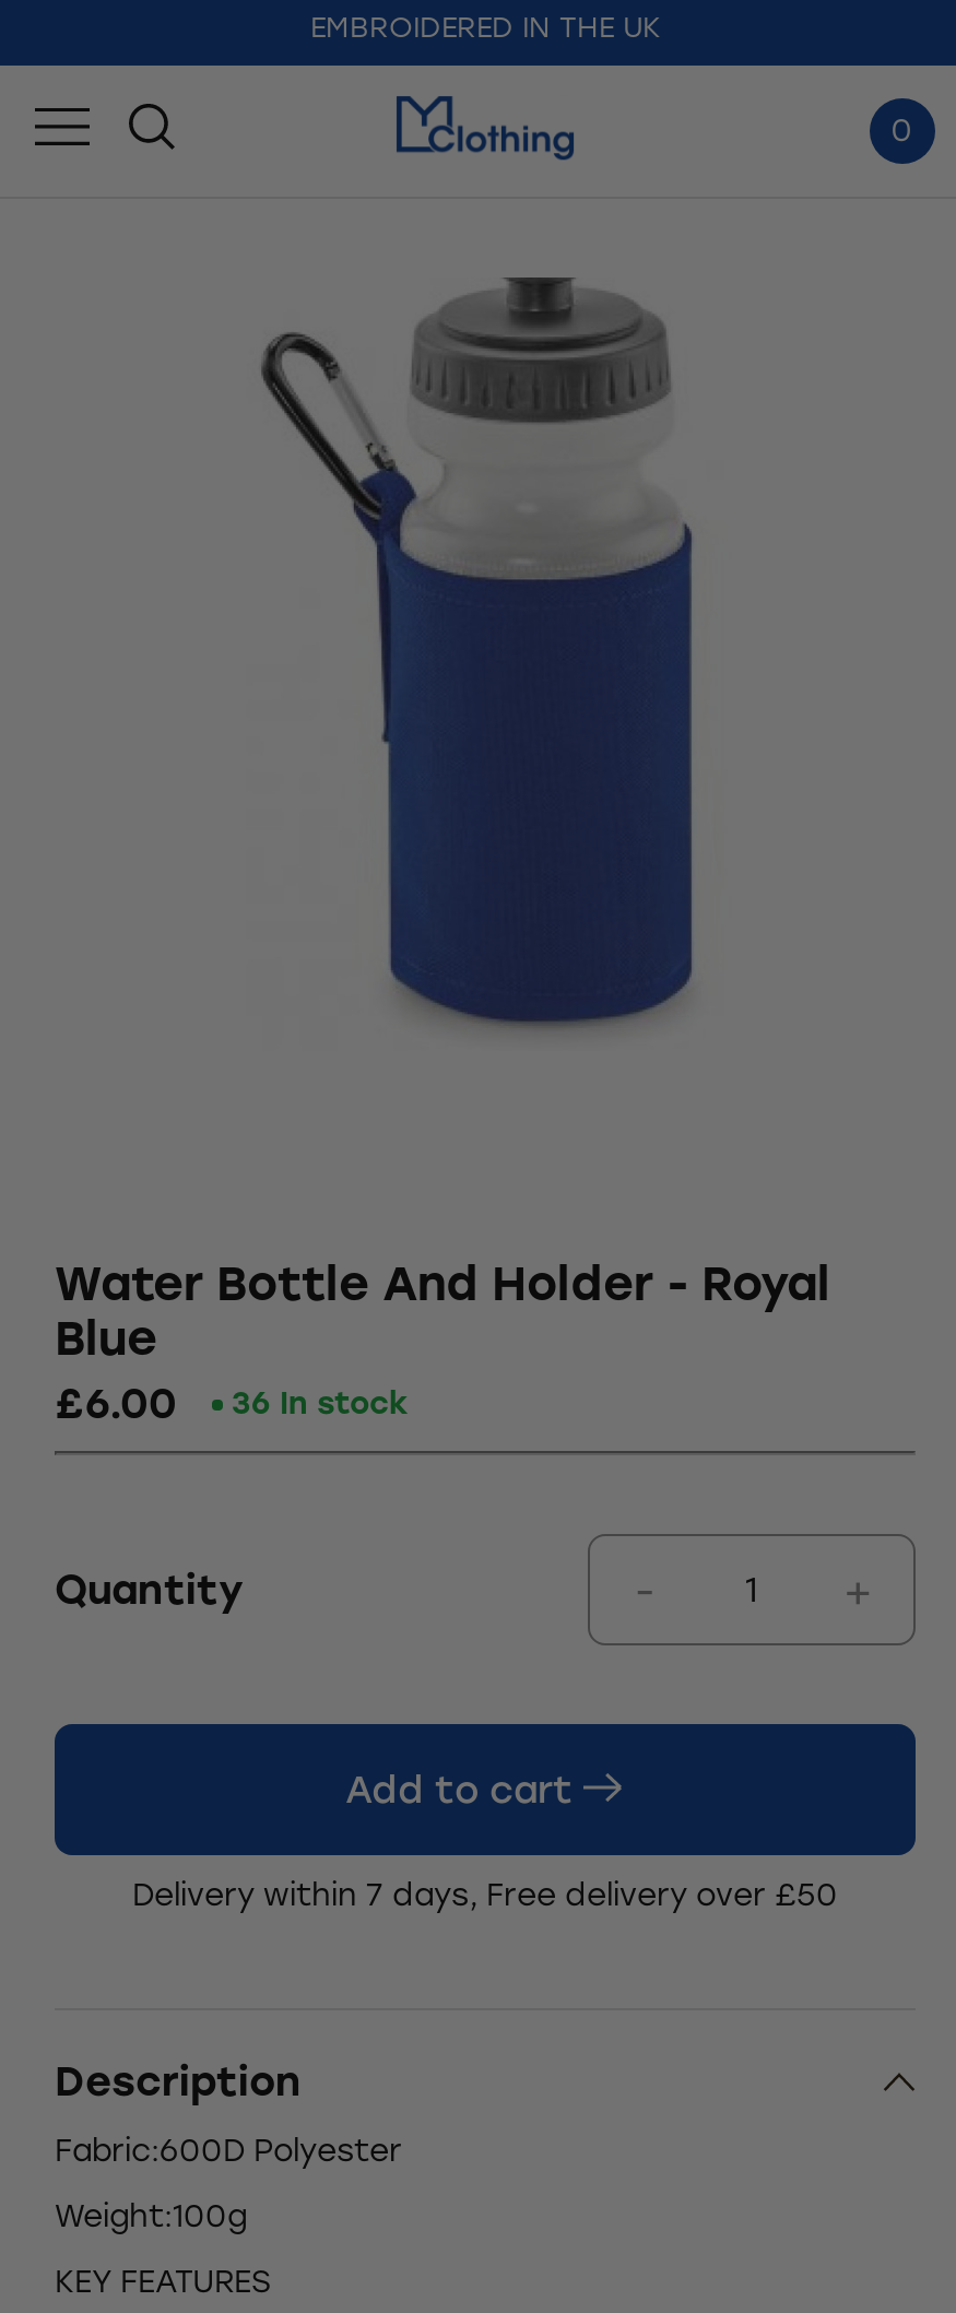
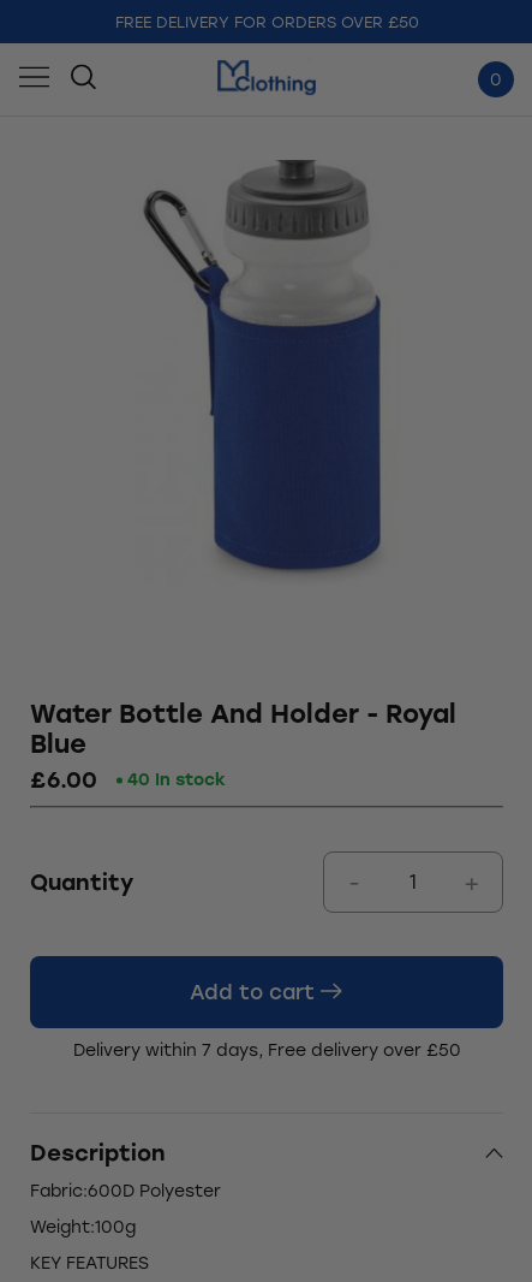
[310,10,660,43] EMBROIDERED IN THE UK -> [115,13,419,31] FREE DELIVERY FOR ORDERS OVER £50
[55,1379,409,1429] £6.00 36 In stock -> [30,766,226,794] £6.00 40 In stock

